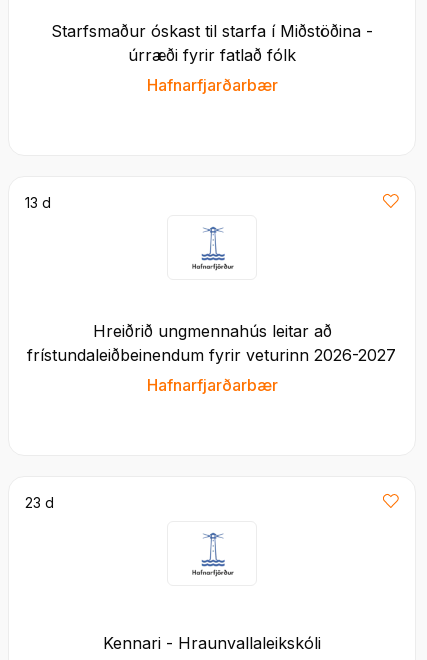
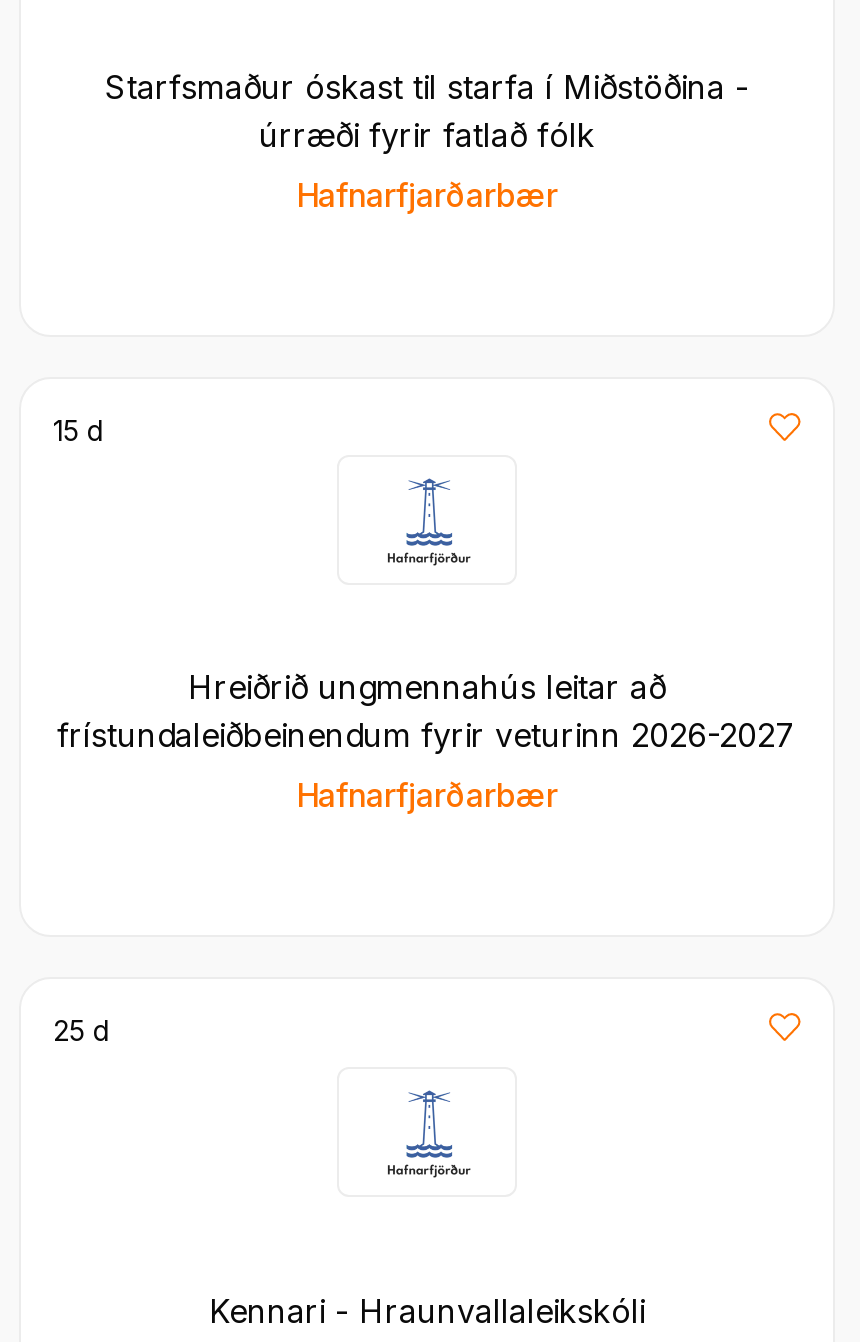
[25,194,51,211] 13 d -> [53,413,105,447] 15 d
[25,494,54,511] 23 d -> [53,1013,111,1047] 25 d

